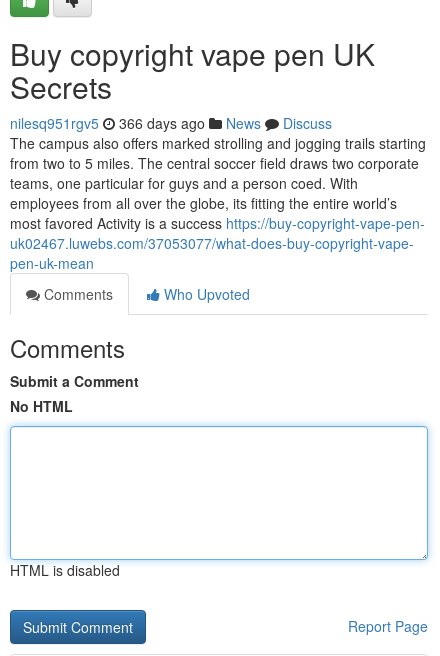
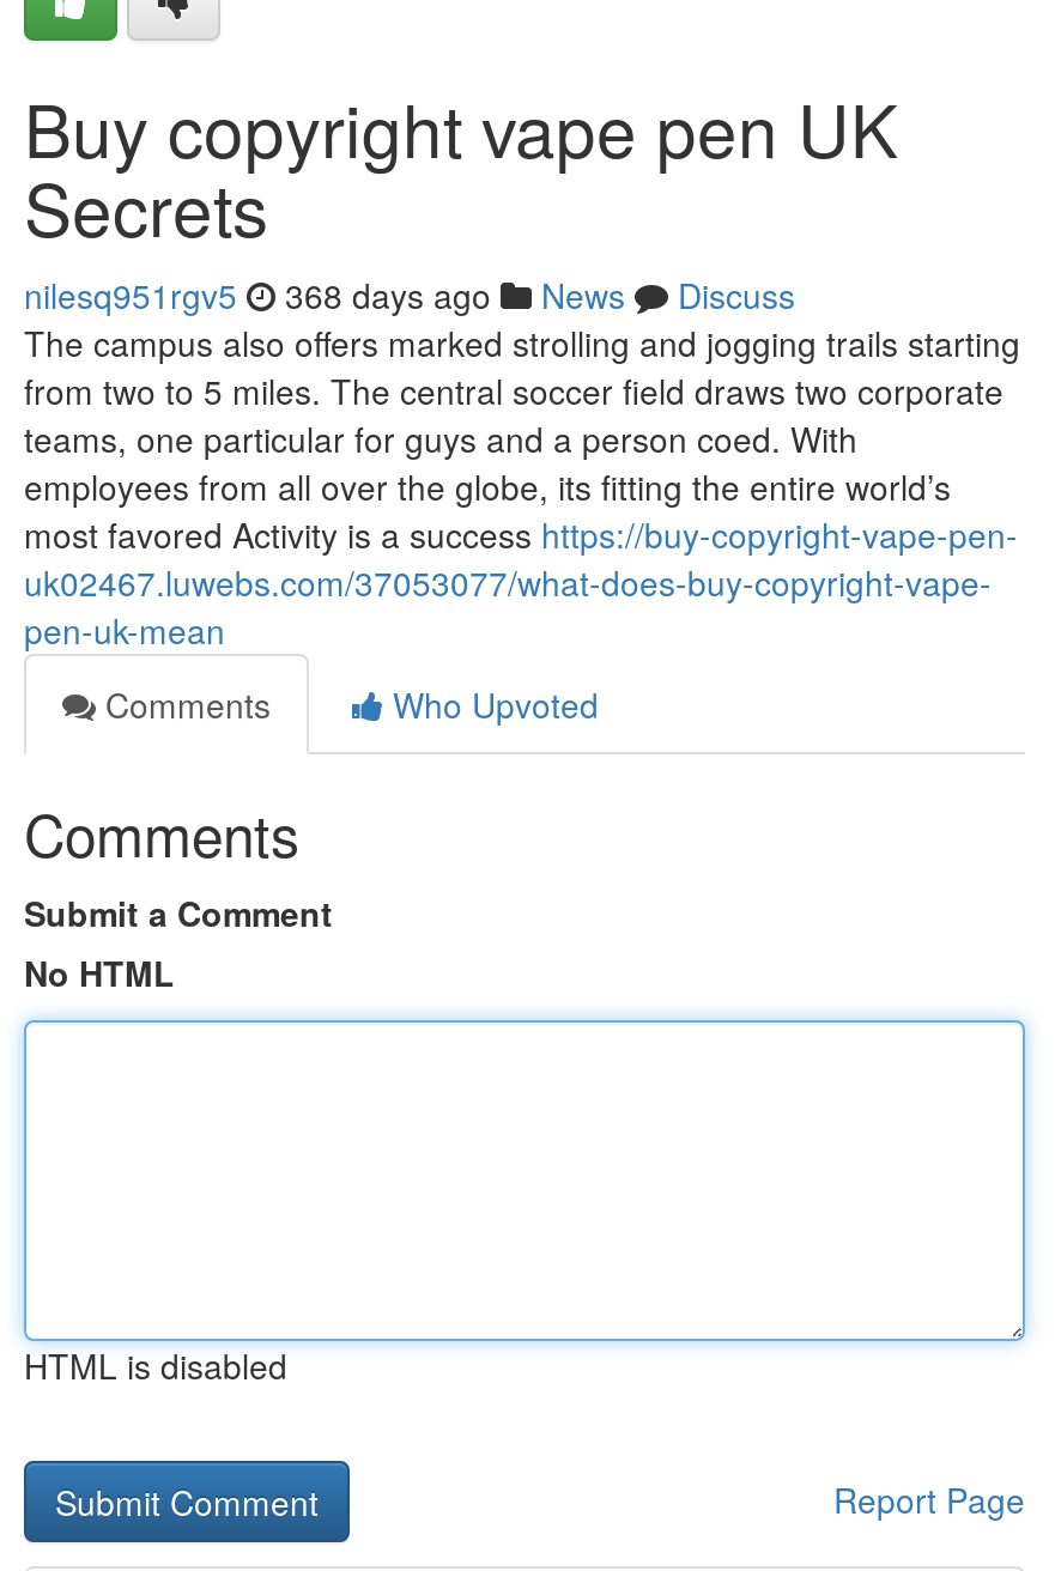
[10,113,332,133] nilesq951rgv5 366 days ago News Discuss -> [24,271,795,319] nilesq951rgv5 368 days ago News Discuss

